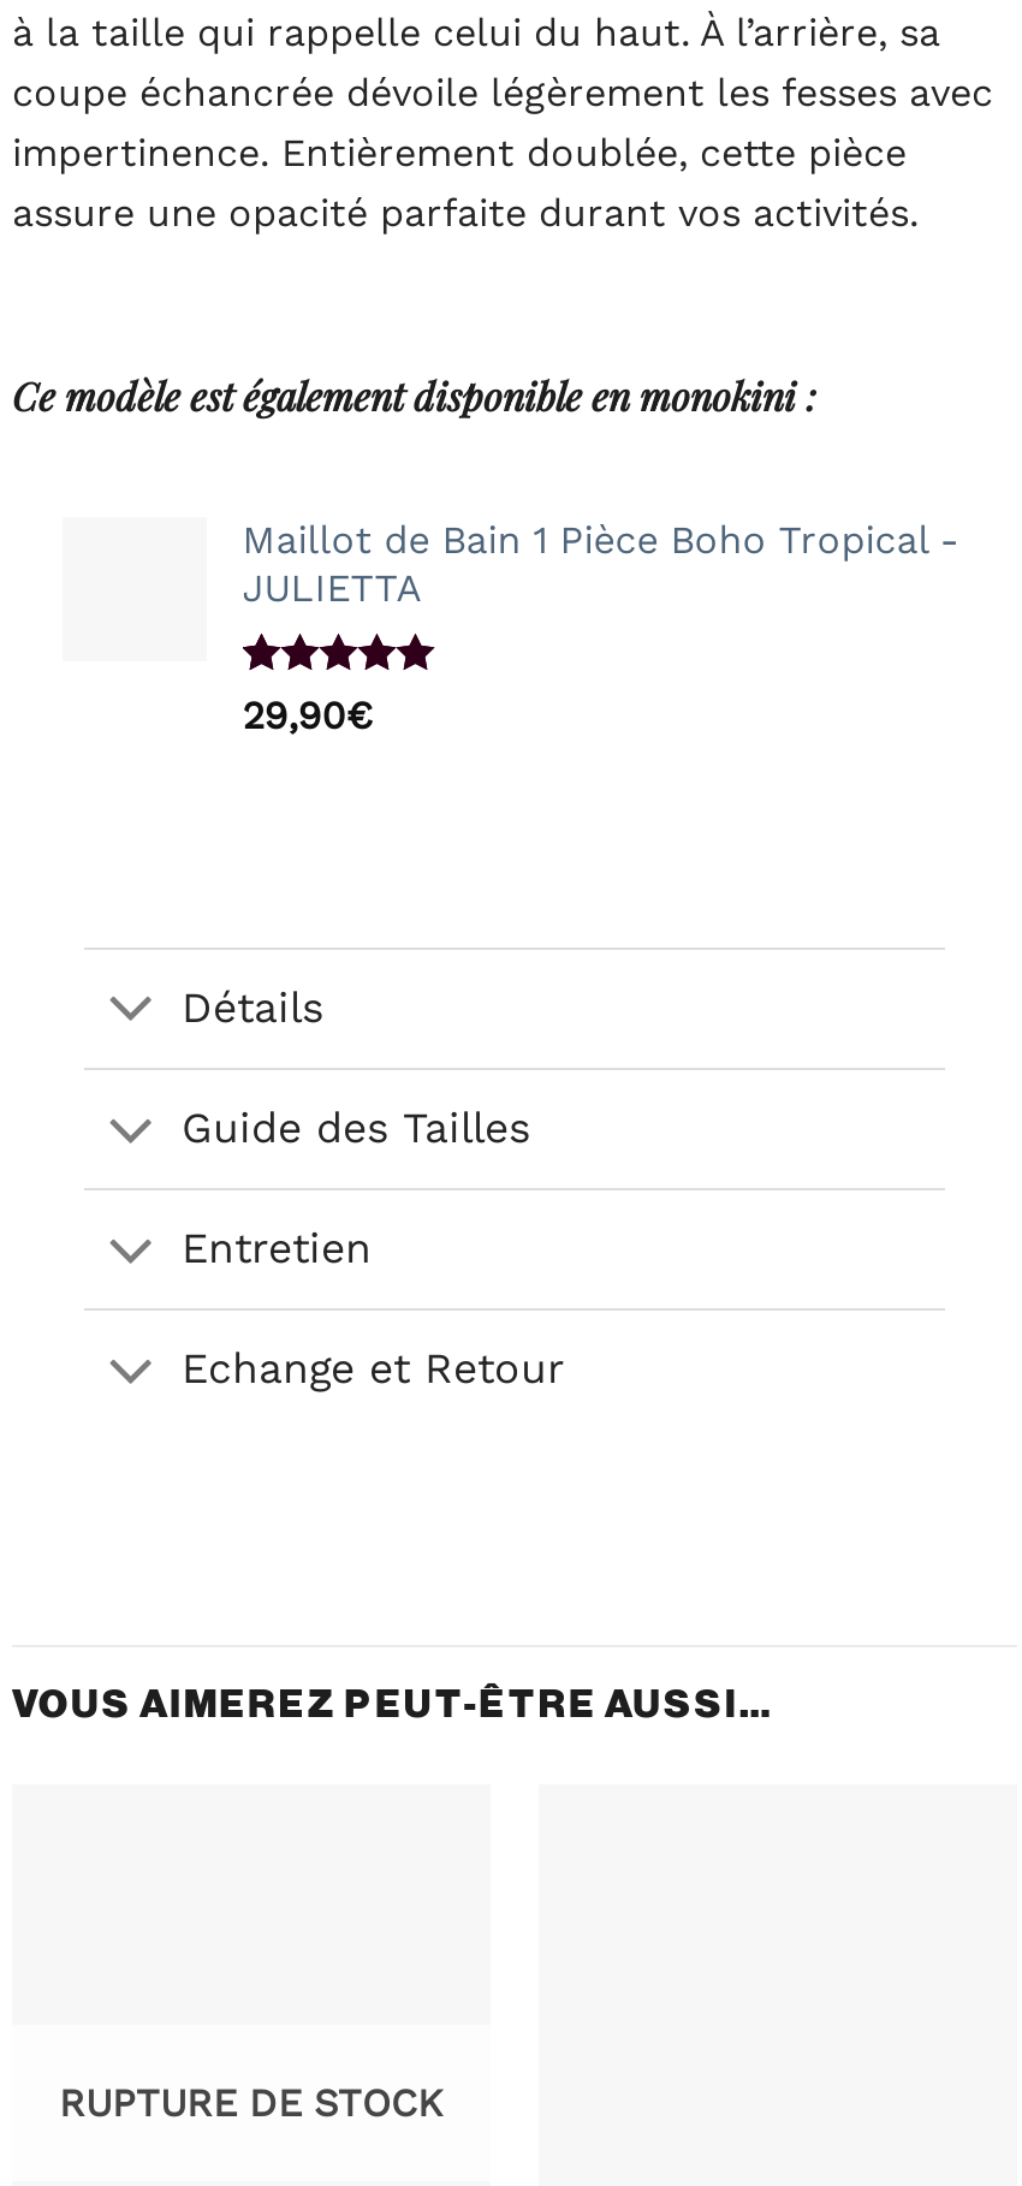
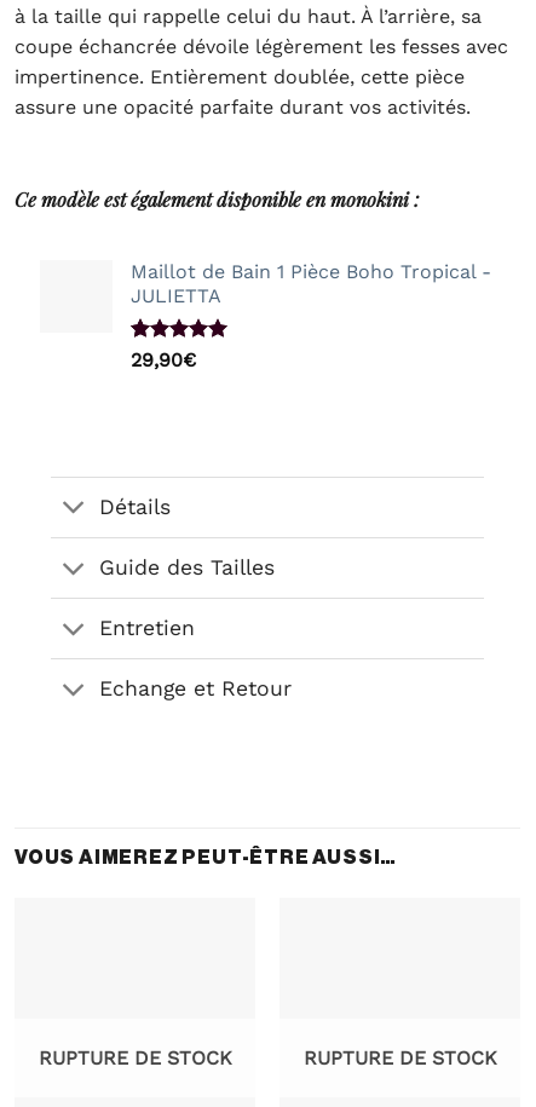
none -> [303,1046,497,1069] RUPTURE DE STOCK

